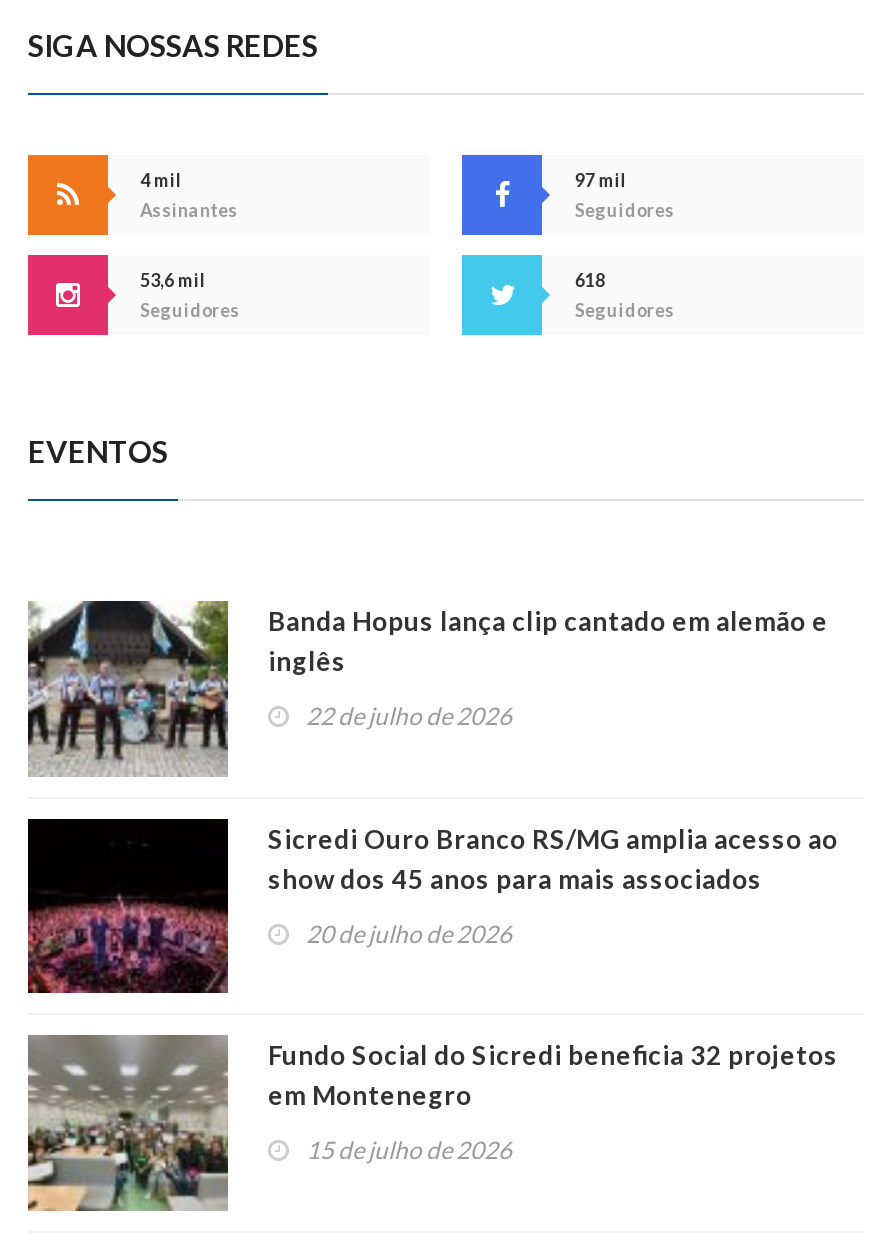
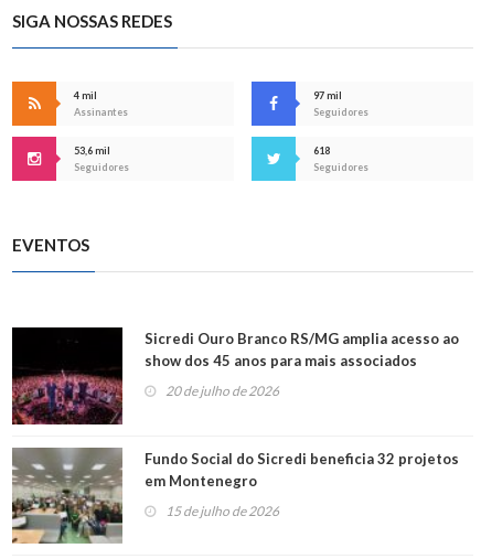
[26,599,828,777] [image] | Banda Hopus lança clip cantado em alemão e | inglês | 22 de julho de 2026 -> none

